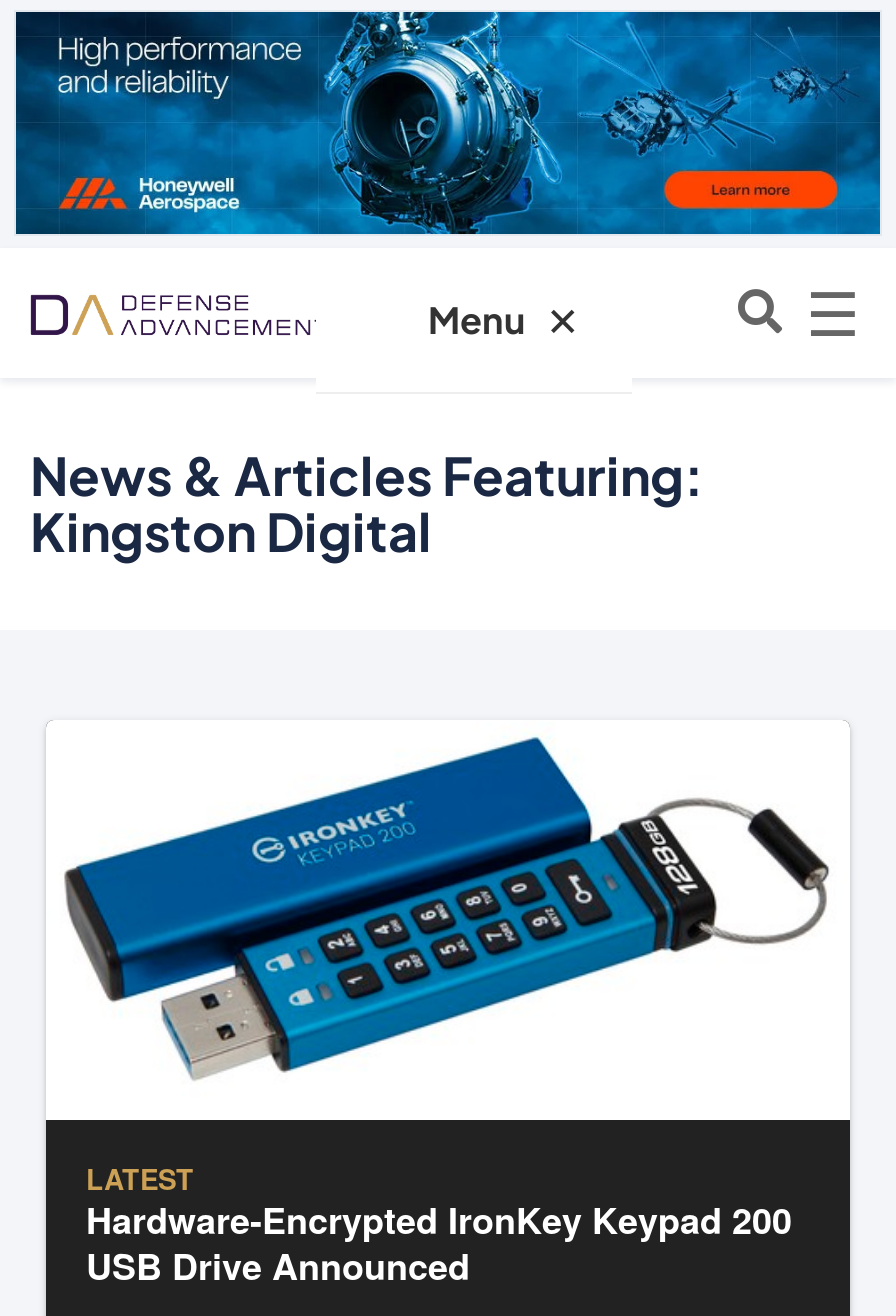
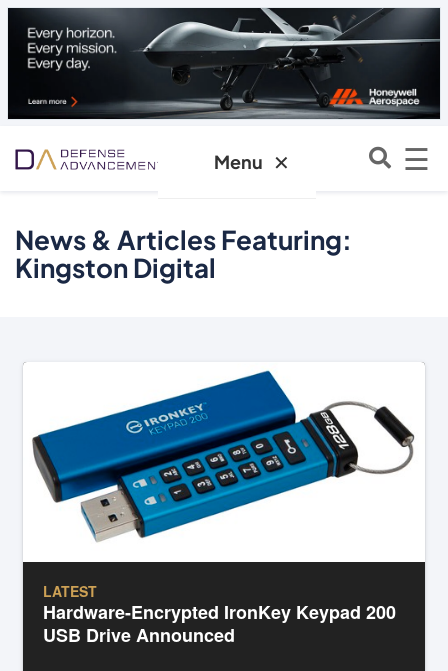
[14,10,882,236] [image] -> [7,7,441,120] [image]

